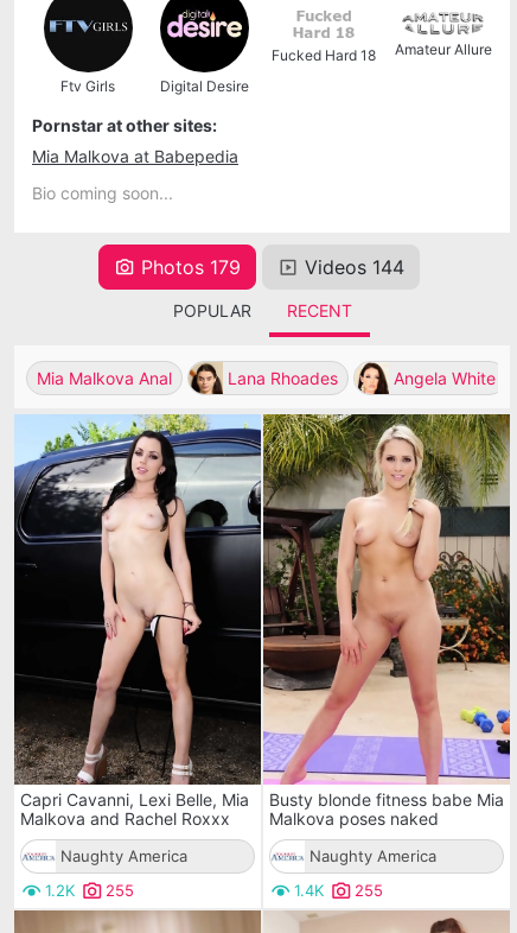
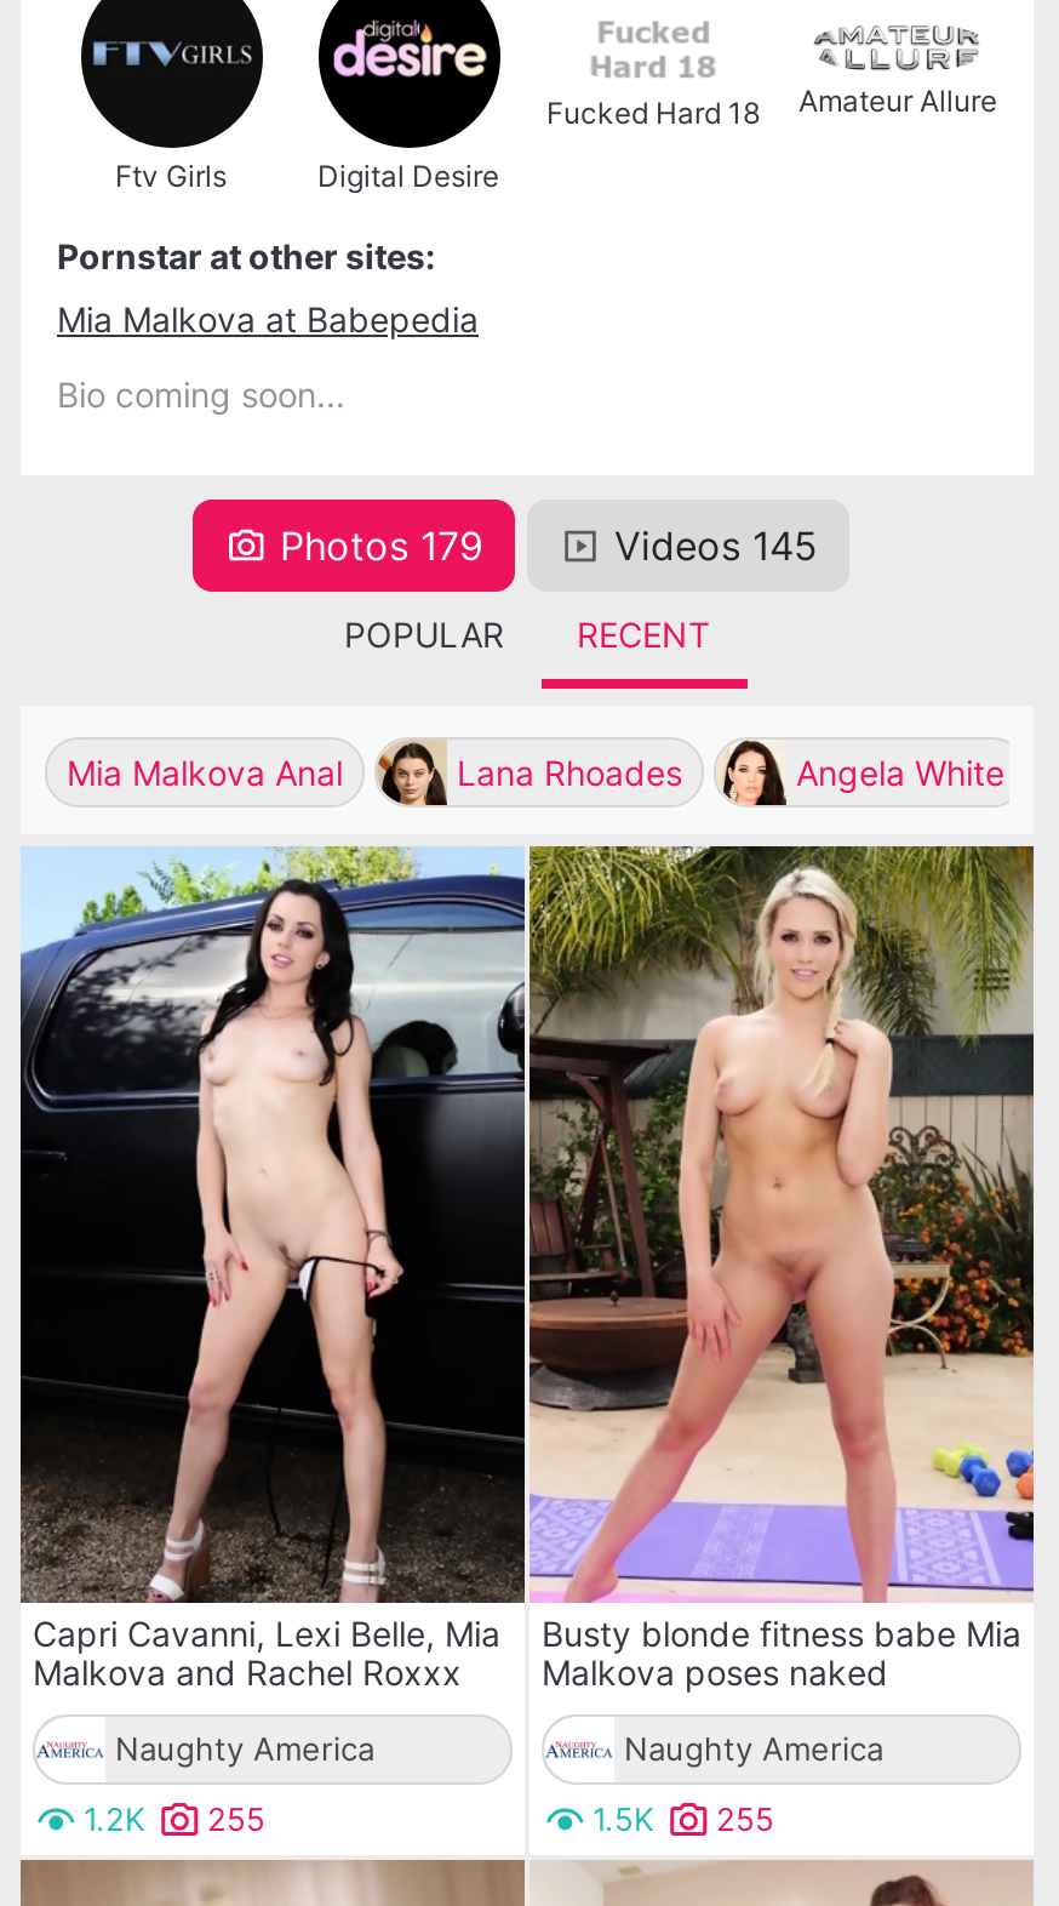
[305,255,404,279] Videos 144 -> [614,522,818,570] Videos 145
[294,881,383,900] 1.4K 255 -> [593,1800,774,1839] 1.5K 255

